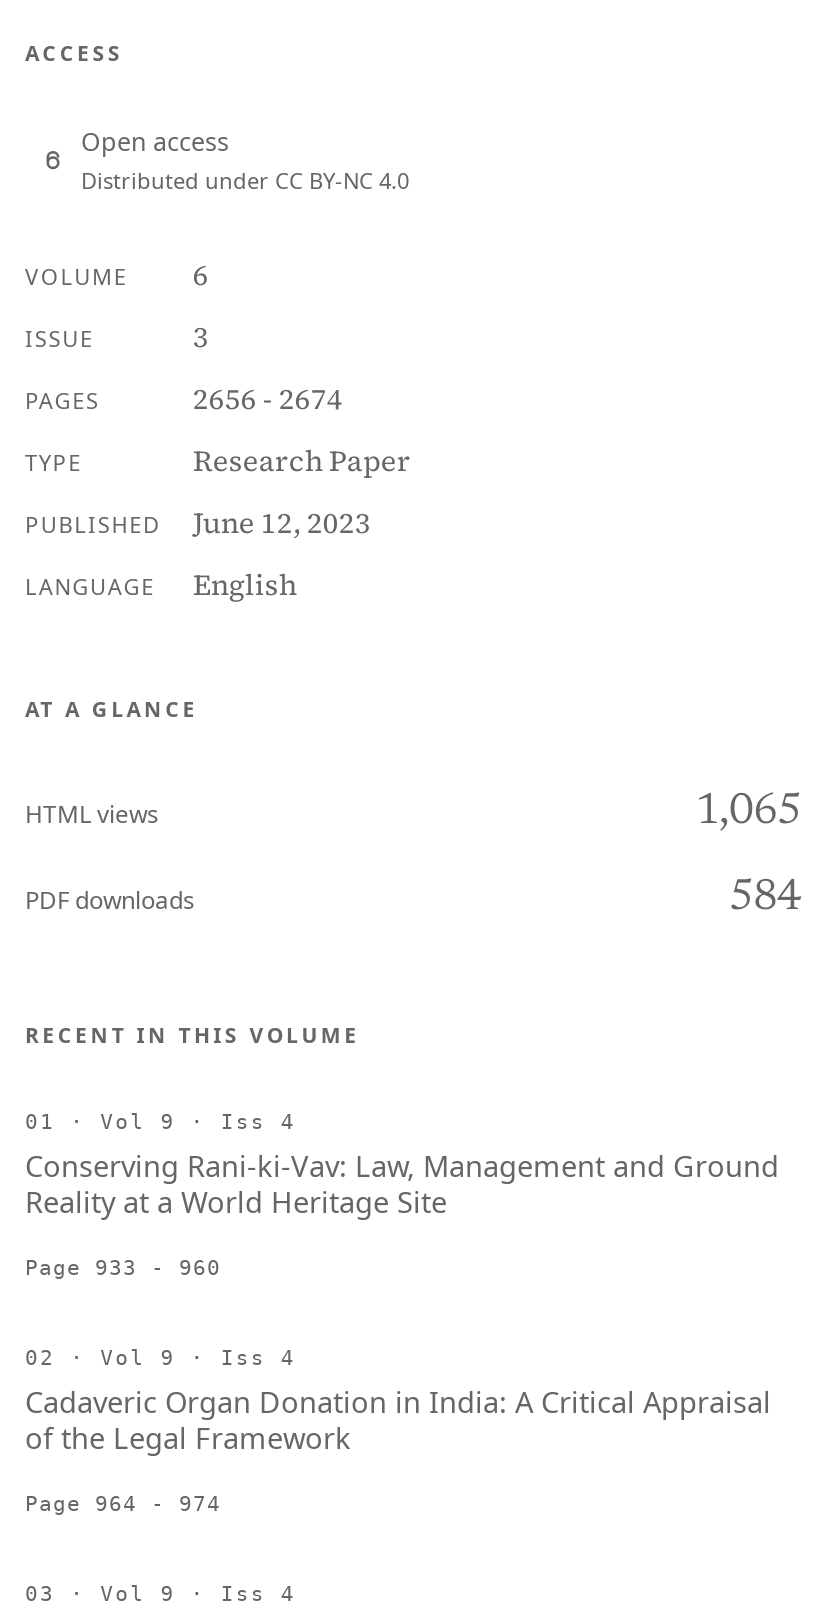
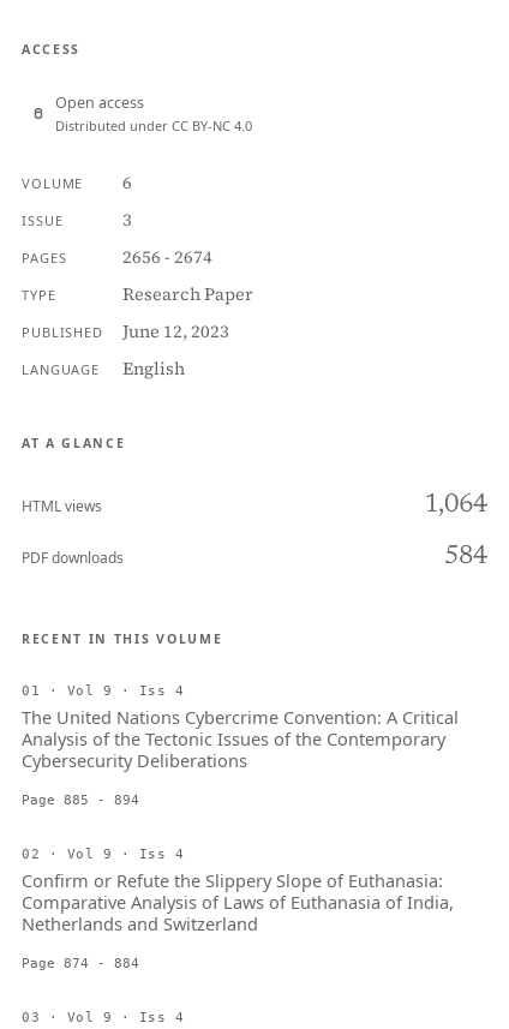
[695,791,801,835] 1,065 -> [424,492,487,519] 1,064
[25,1145,779,1221] Conserving Rani-ki-Vav: Law, Management and Ground | Reality at a World Heritage Site -> [22,705,459,772] The United Nations Cybercrime Convention: A Critical | Analysis of the Tectonic Issues of the Contemporary | Cybersecurity Deliberations
[25,1255,221,1279] Page 933 - 960 -> [22,792,139,807] Page 885 - 894
[25,1381,771,1457] Cadaveric Organ Donation in India: A Critical Appraisal | of the Legal Framework -> [22,868,454,935] Confirm or Refute the Slippery Slope of Euthanasia: | Comparative Analysis of Laws of Euthanasia of India, | Netherlands and Switzerland
[25,1491,221,1515] Page 964 - 974 -> [22,956,139,970] Page 874 - 884

